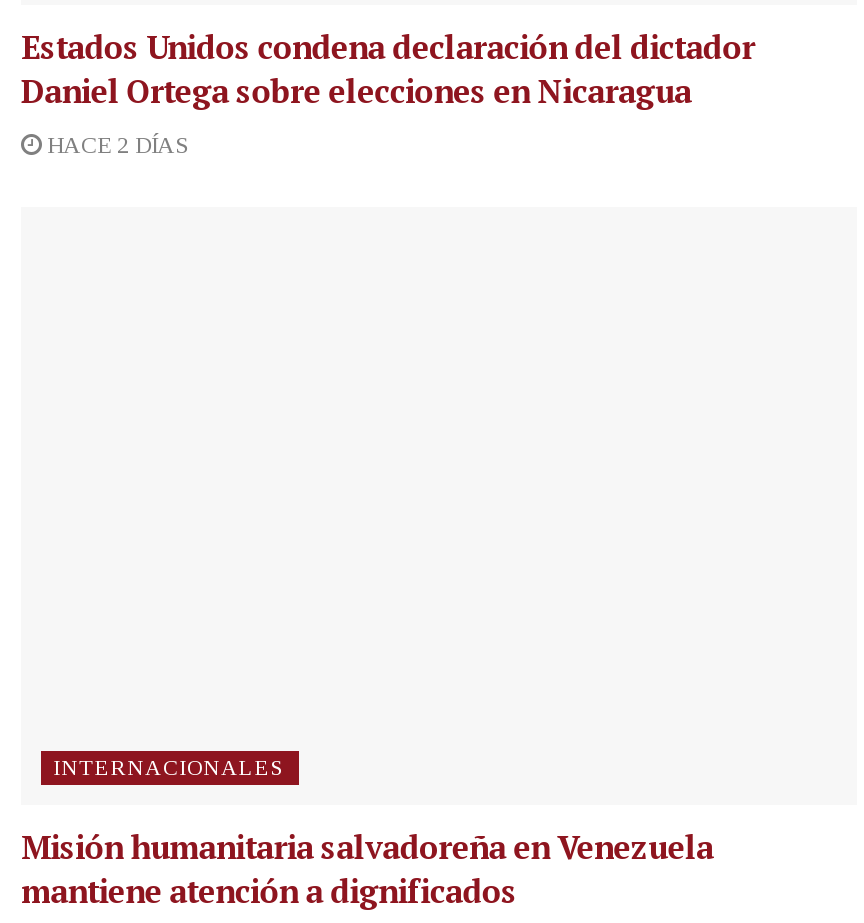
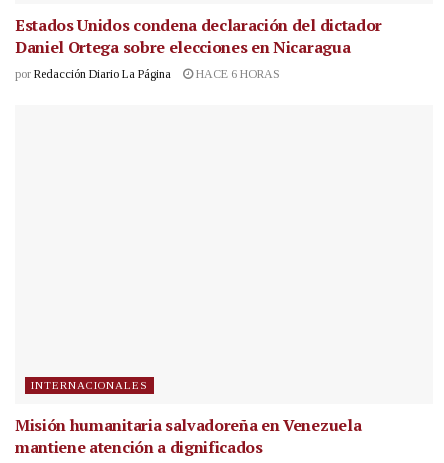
[41,132,189,160] HACE 2 DÍAS -> [15,67,280,81] por Redacción Diario La Página | HACE 6 HORAS

